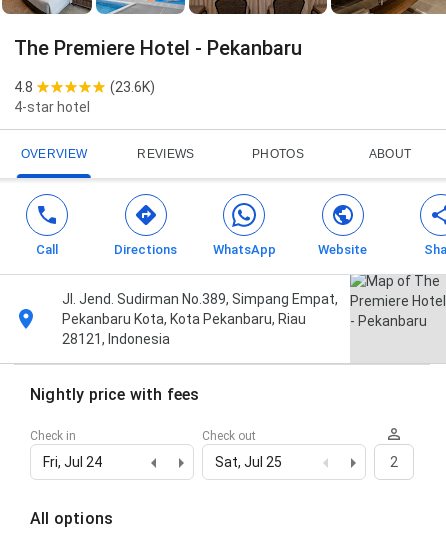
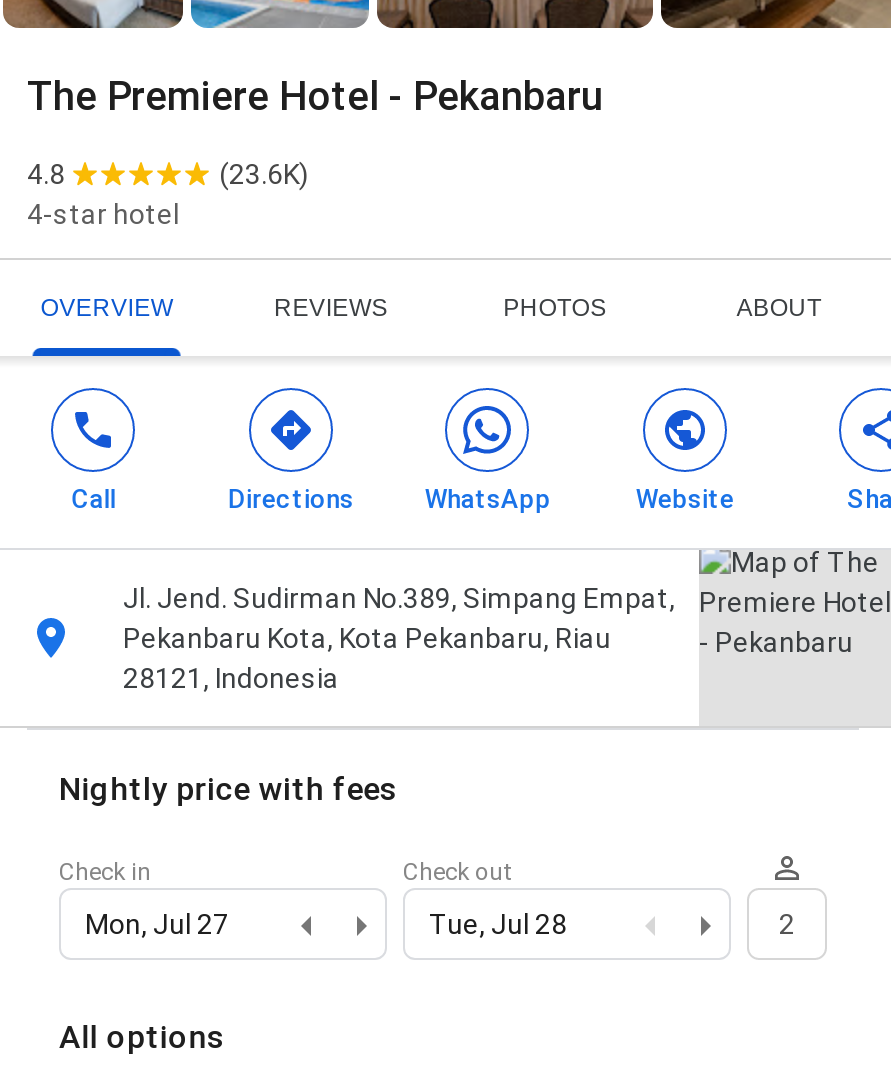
[43,454,102,470] Fri, Jul 24 -> [85,908,229,940] Mon, Jul 27
[215,454,282,470] Sat, Jul 25 -> [429,908,567,940] Tue, Jul 28

